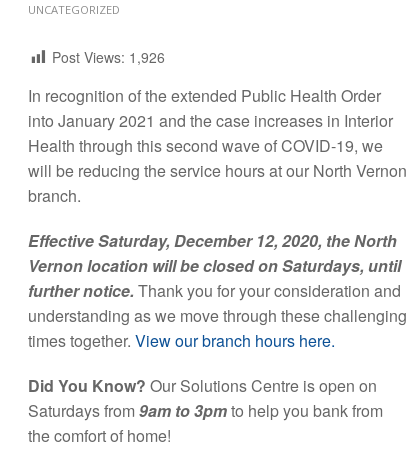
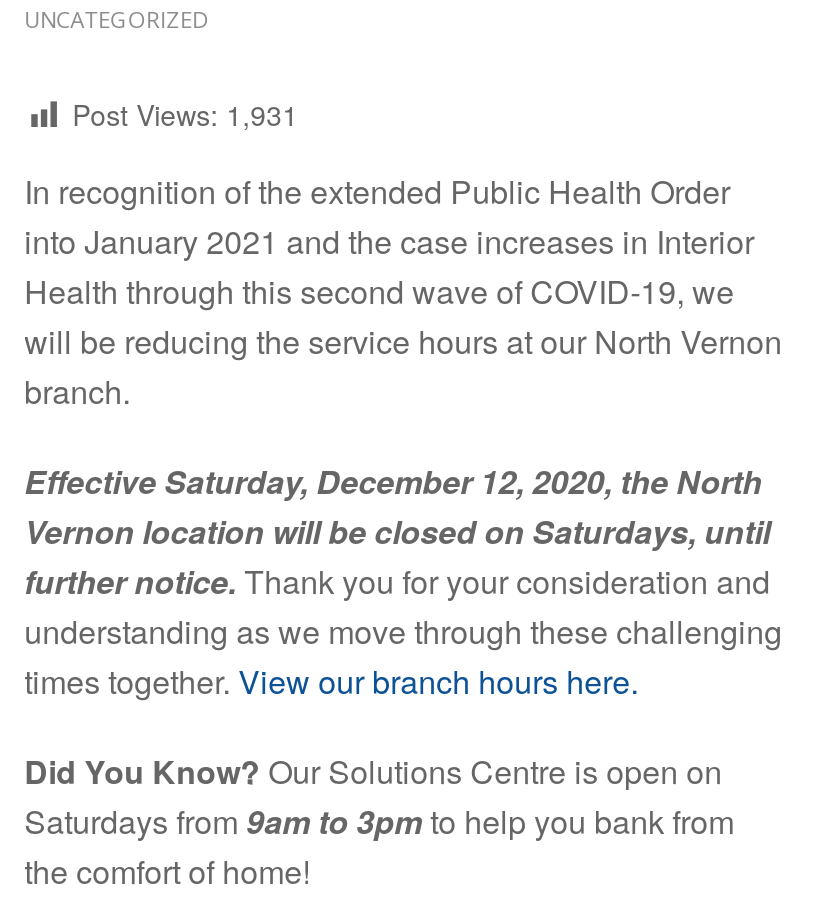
[52,47,165,67] Post Views: 1,926 -> [72,94,298,134] Post Views: 1,931

